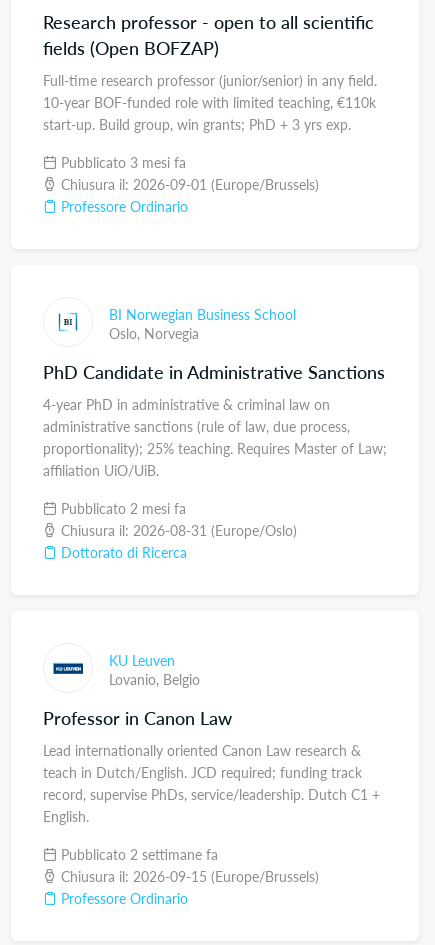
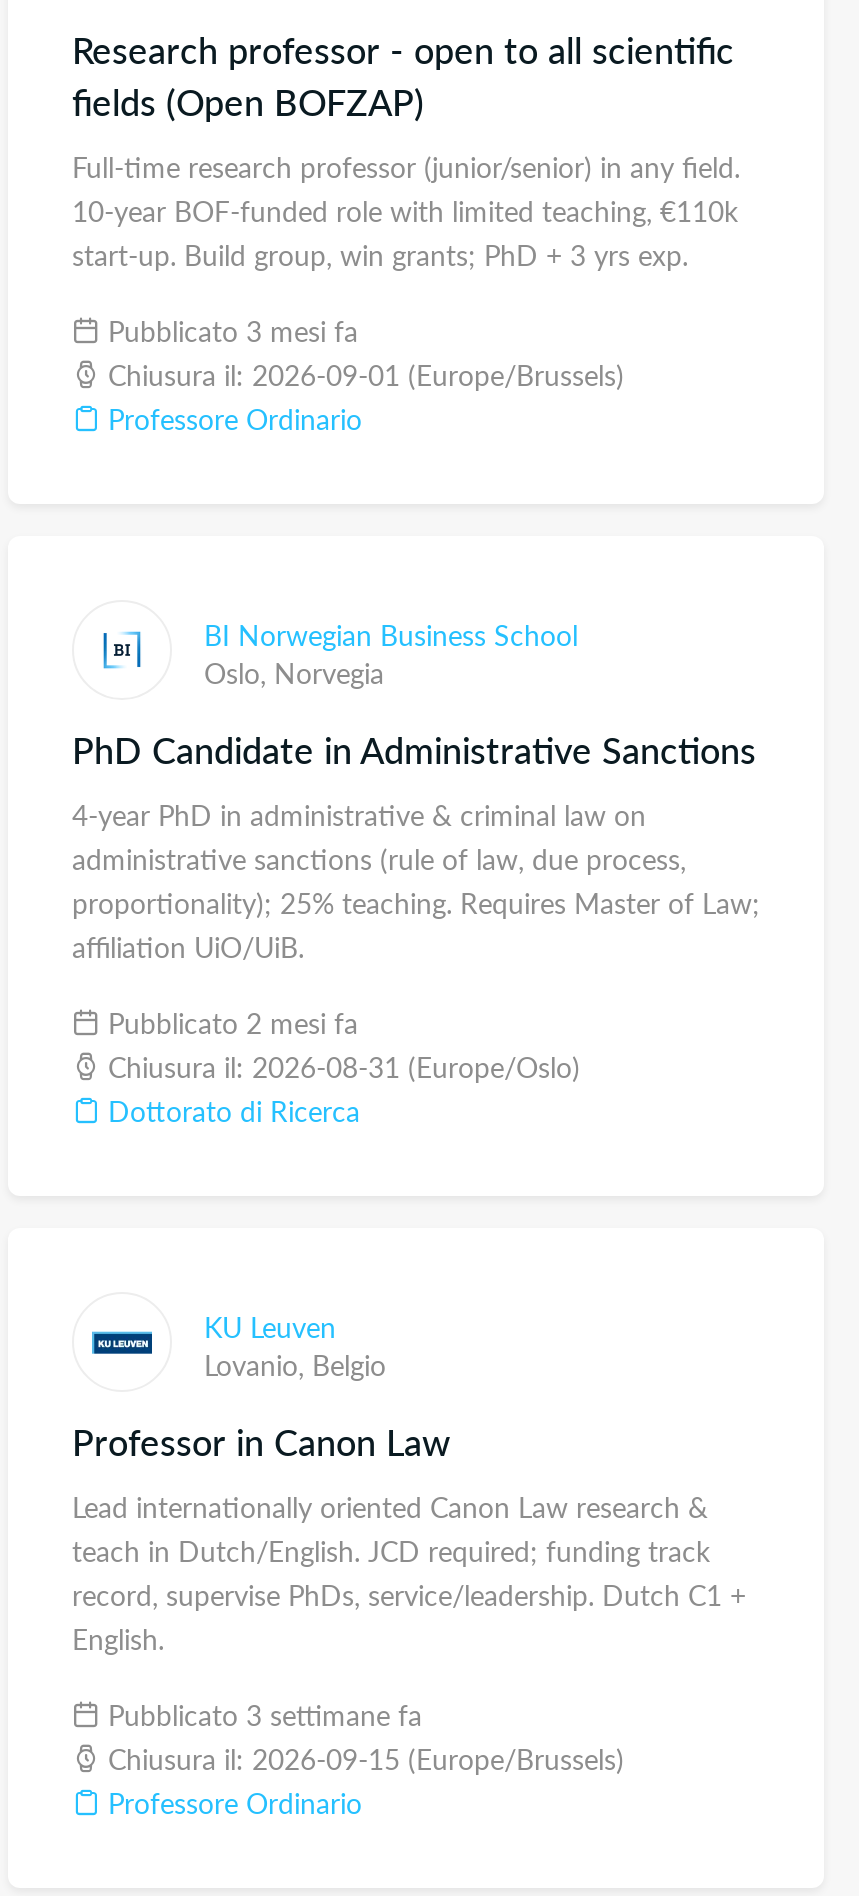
[57,844,218,864] Pubblicato 2 settimane fa -> [100,1694,422,1734] Pubblicato 3 settimane fa

